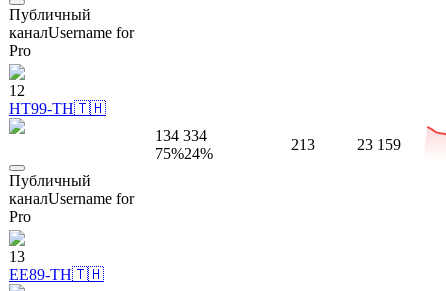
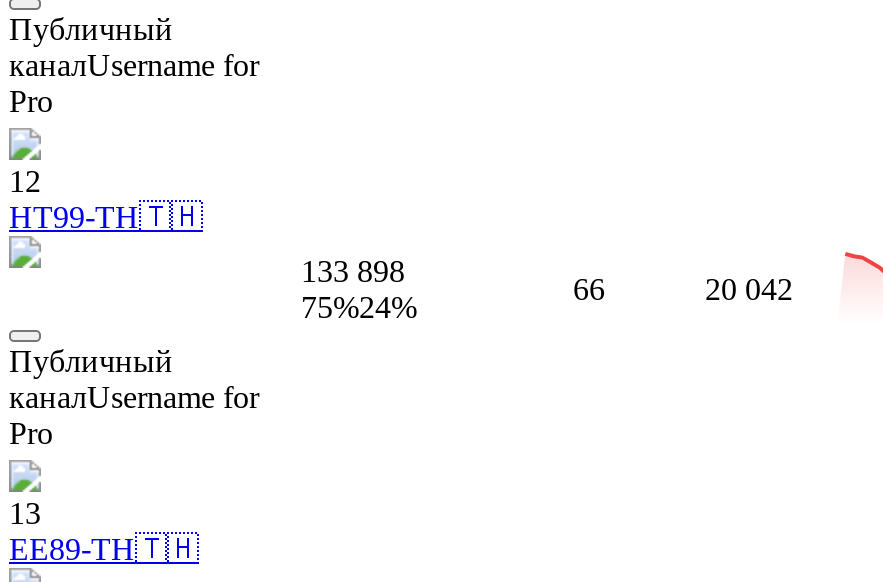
[155,127,207,144] 134 334 -> [301,254,405,288] 133 898
[291,136,315,153] 213 -> [573,272,605,306] 66
[357,136,401,153] 23 159 -> [705,272,793,306] 20 042

